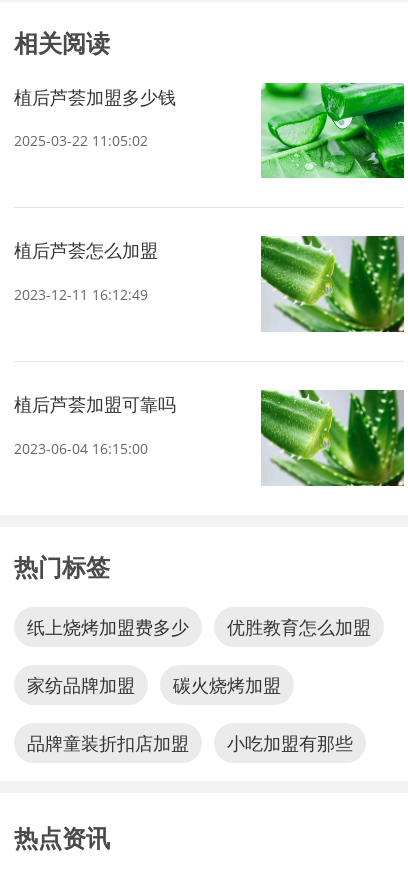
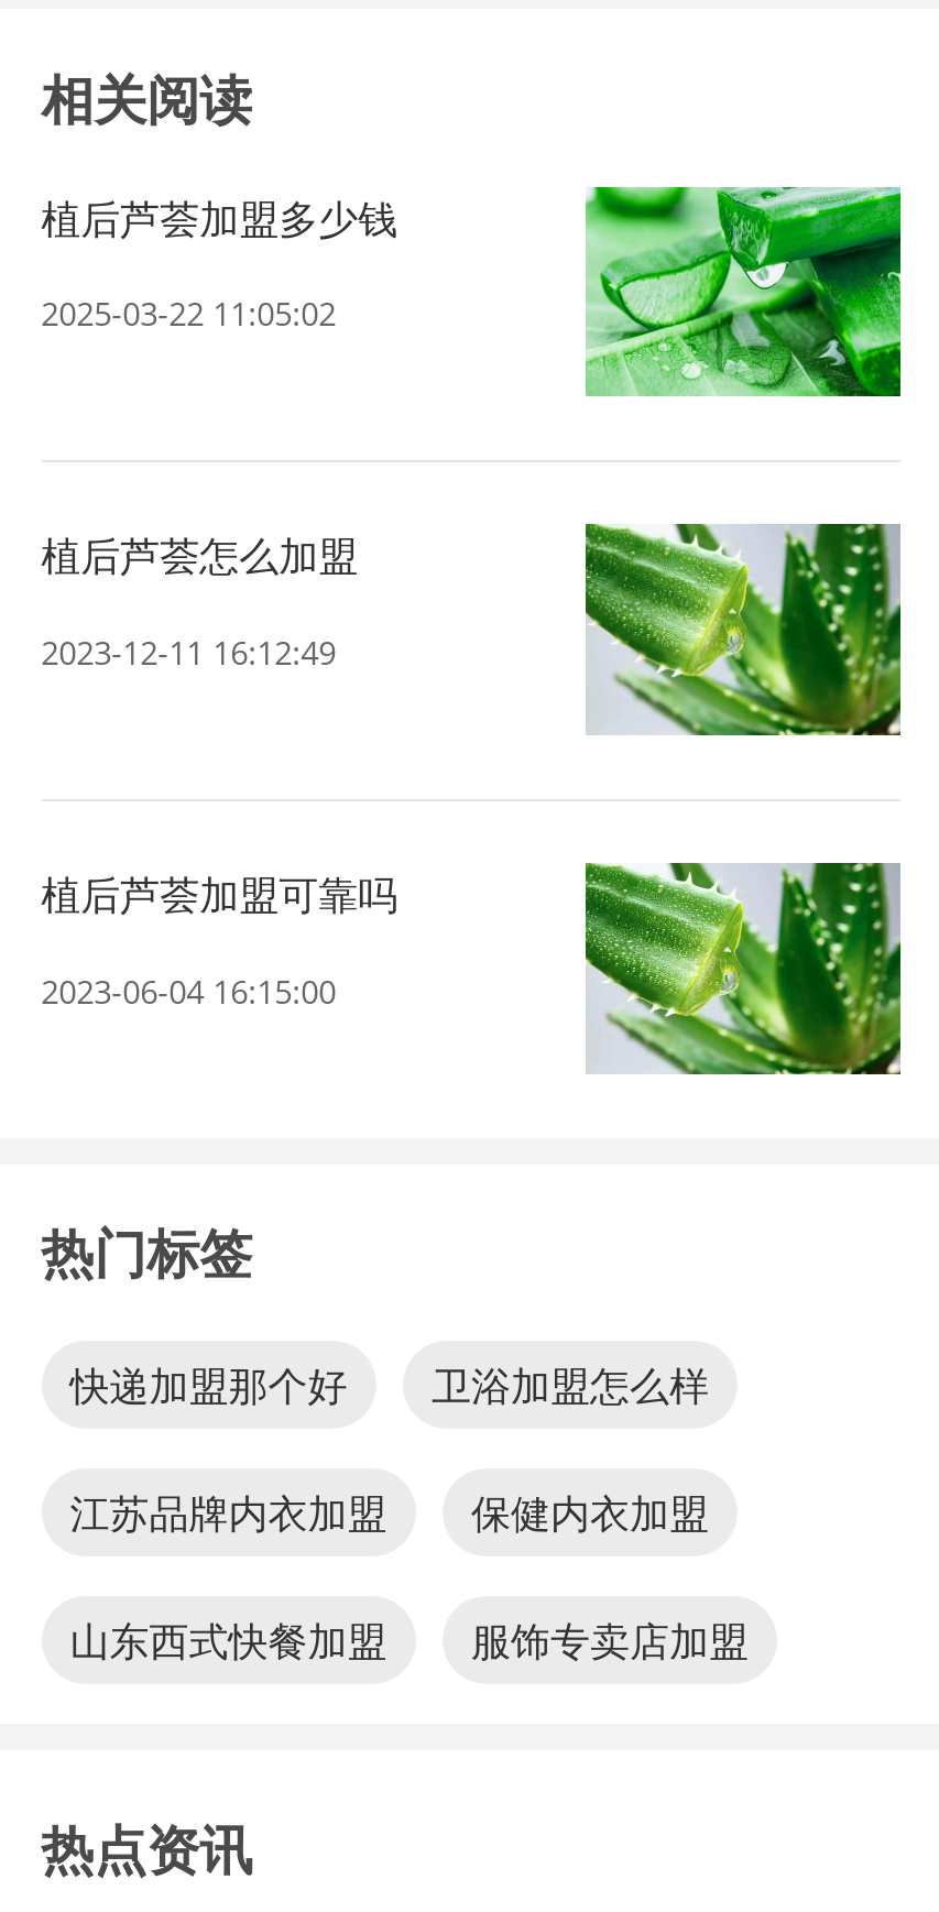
[27,615,371,639] 纸上烧烤加盟费多少 | 优胜教育怎么加盟 -> [70,1358,709,1411] 快递加盟那个好 | 卫浴加盟怎么样
[27,673,281,697] 家纺品牌加盟 | 碳火烧烤加盟 -> [70,1486,709,1538] 江苏品牌内衣加盟 | 保健内衣加盟
[27,731,353,755] 品牌童装折扣店加盟 | 小吃加盟有那些 -> [70,1613,749,1666] 山东西式快餐加盟 | 服饰专卖店加盟

